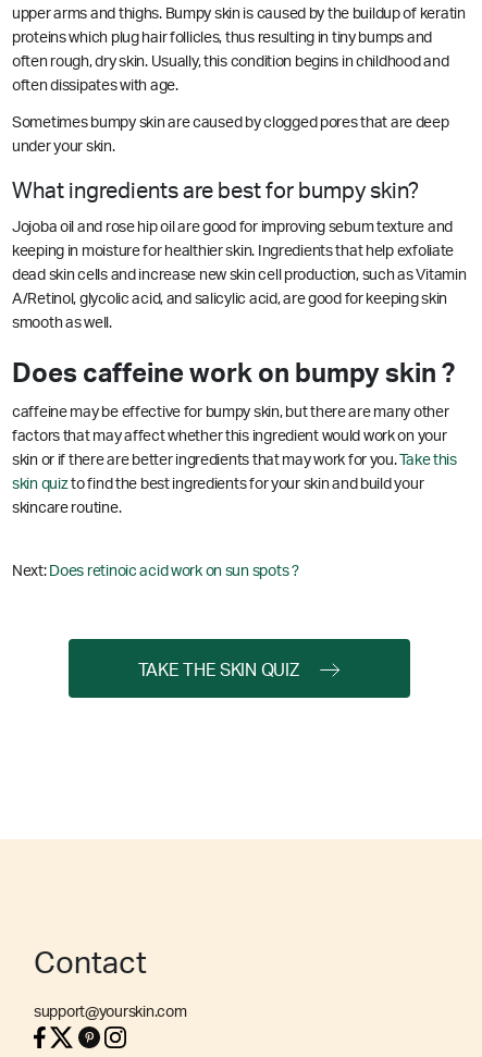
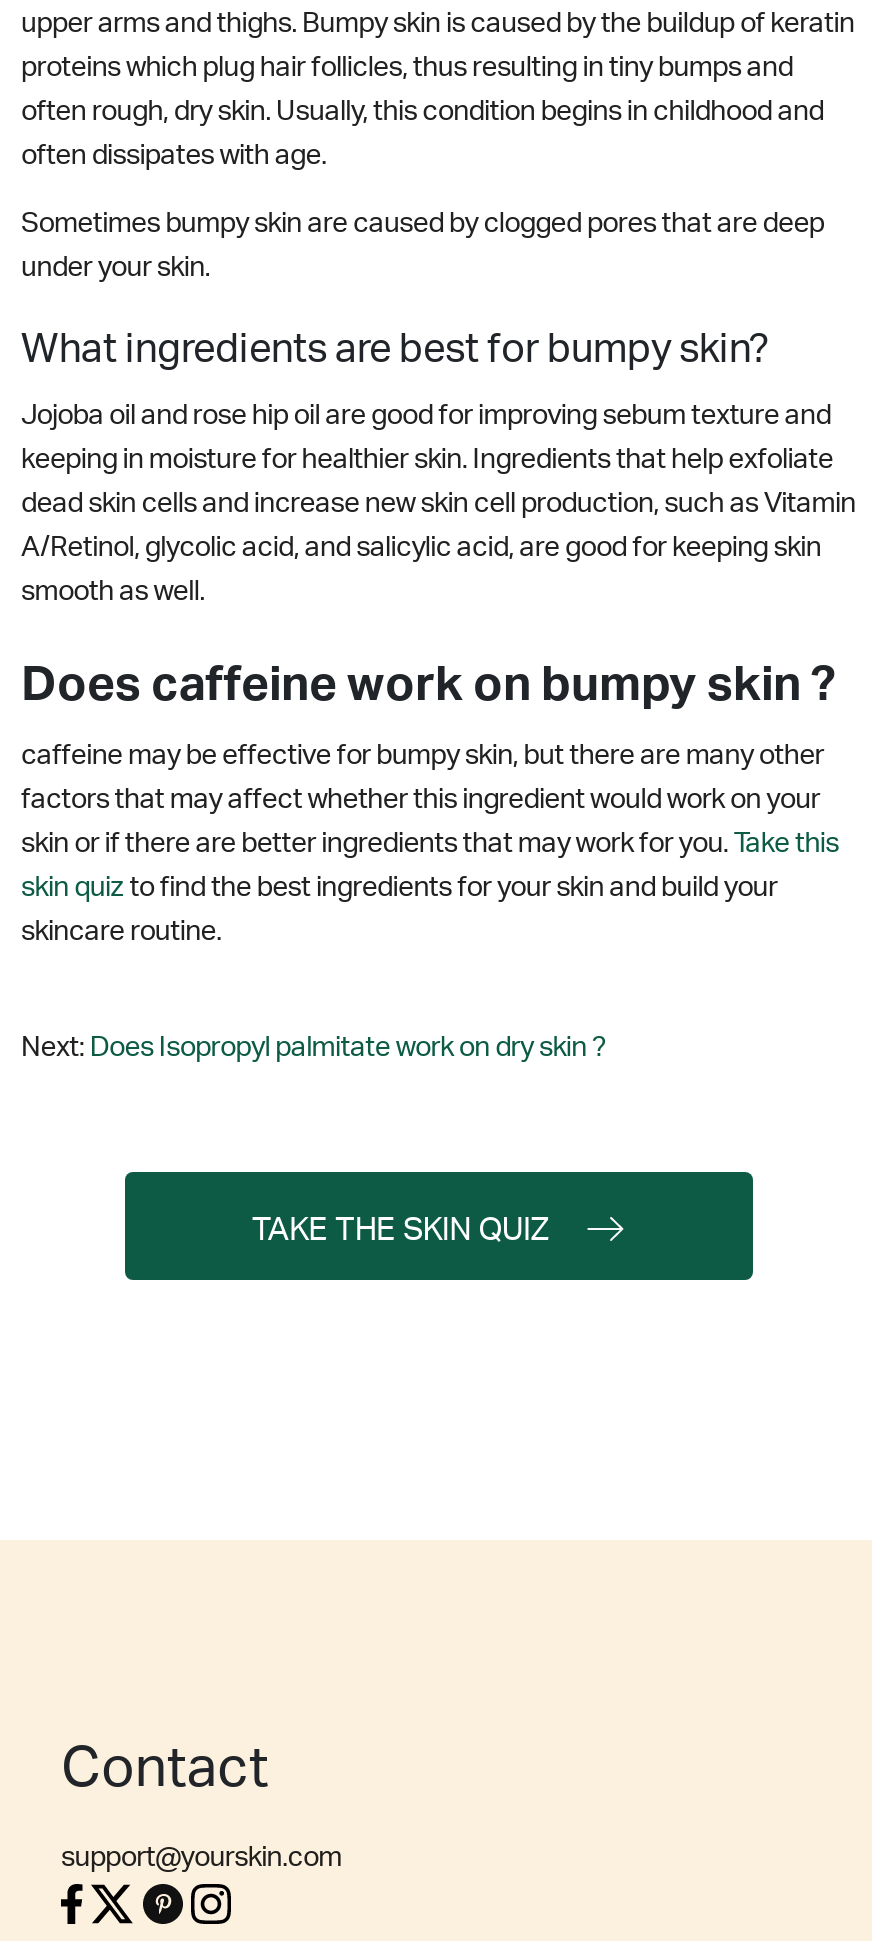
[12,563,299,579] Next: Does retinoic acid work on sun spots ? -> [21,1033,606,1061] Next: Does Isopropyl palmitate work on dry skin ?

